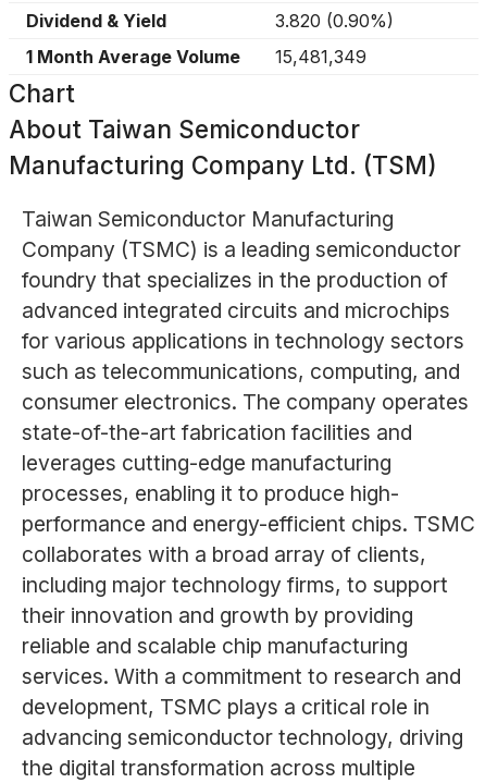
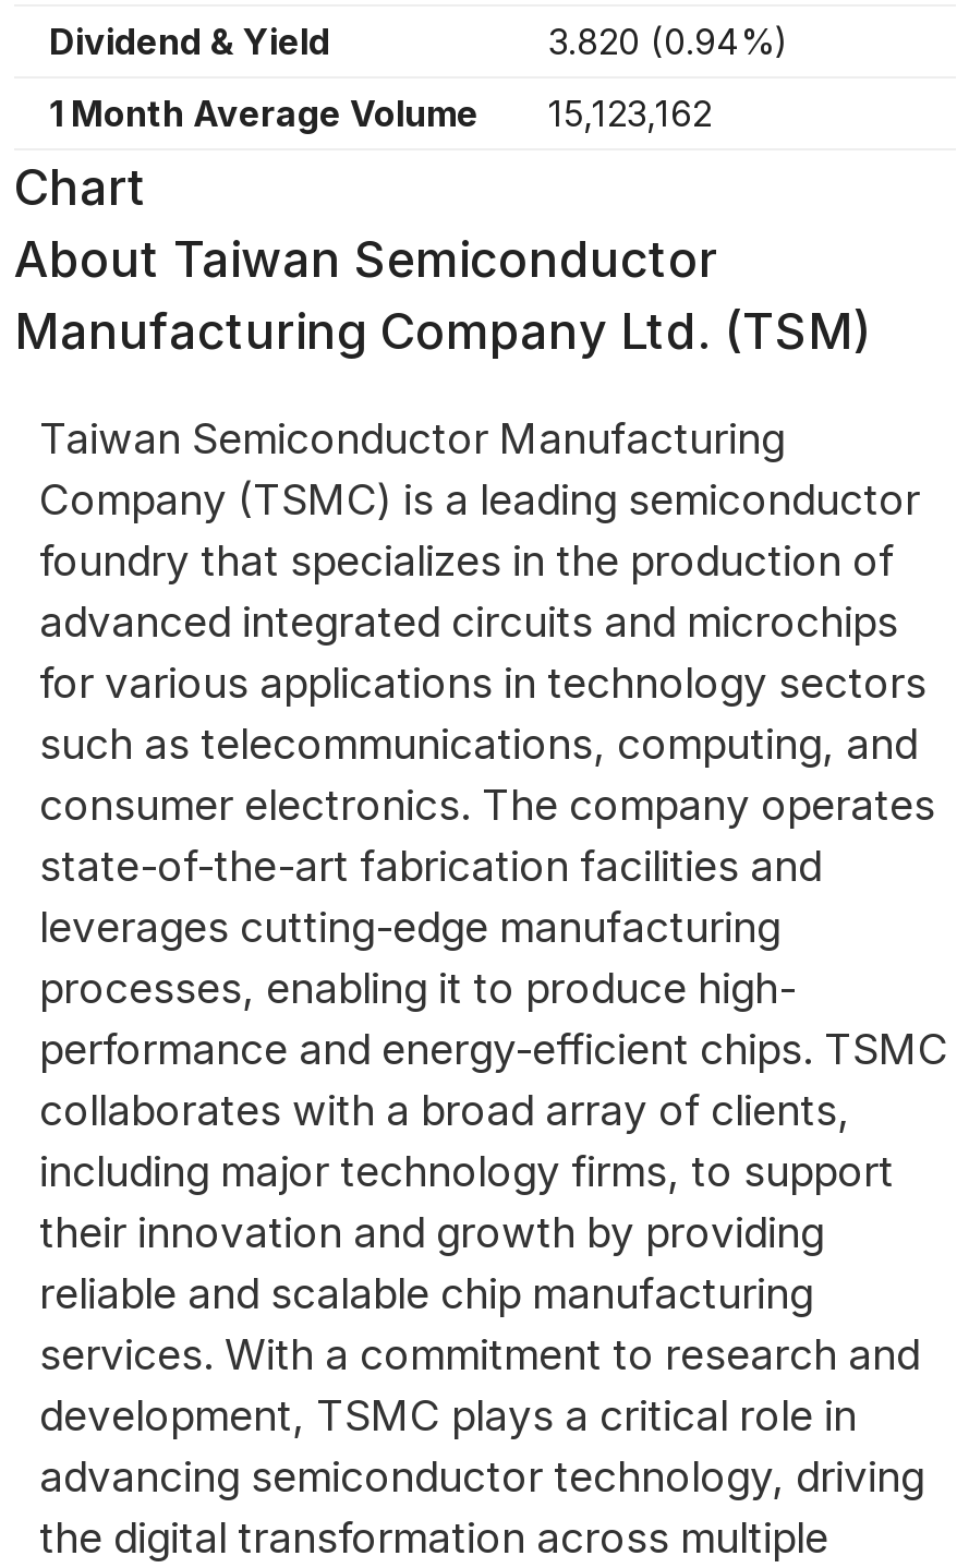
[275,10,394,32] 3.820 (0.90%) -> [548,20,788,63] 3.820 (0.94%)
[26,46,366,68] 1 Month Average Volume 15,481,349 -> [49,92,712,135] 1 Month Average Volume 15,123,162

